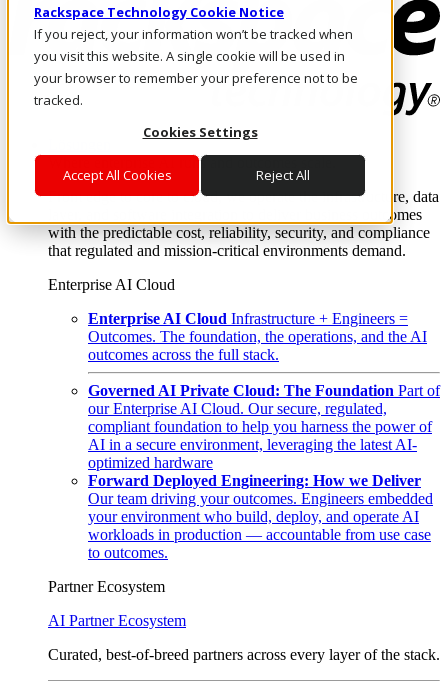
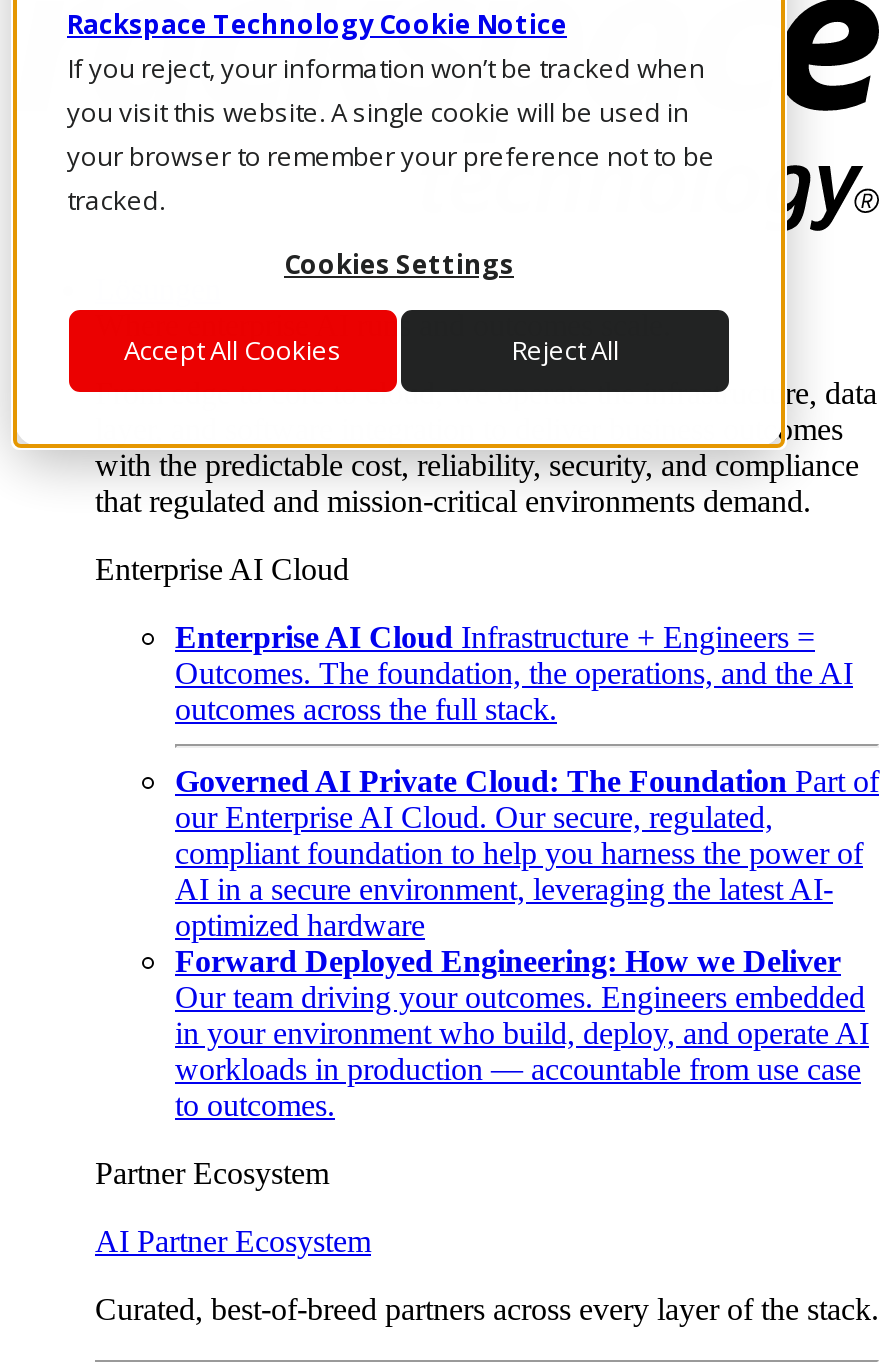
[88,508,419,525] your environment who build, deploy, and operate AI -> [175,1016,869,1050] in your environment who build, deploy, and operate AI

